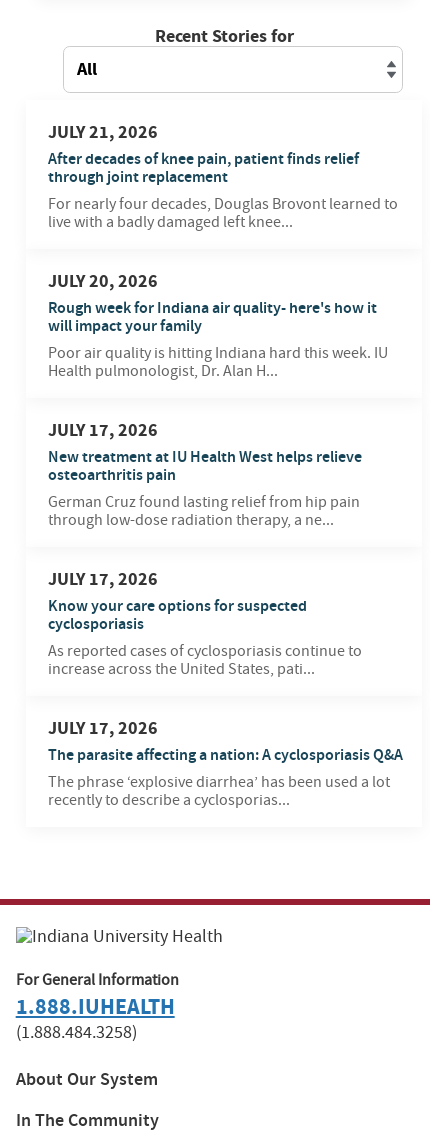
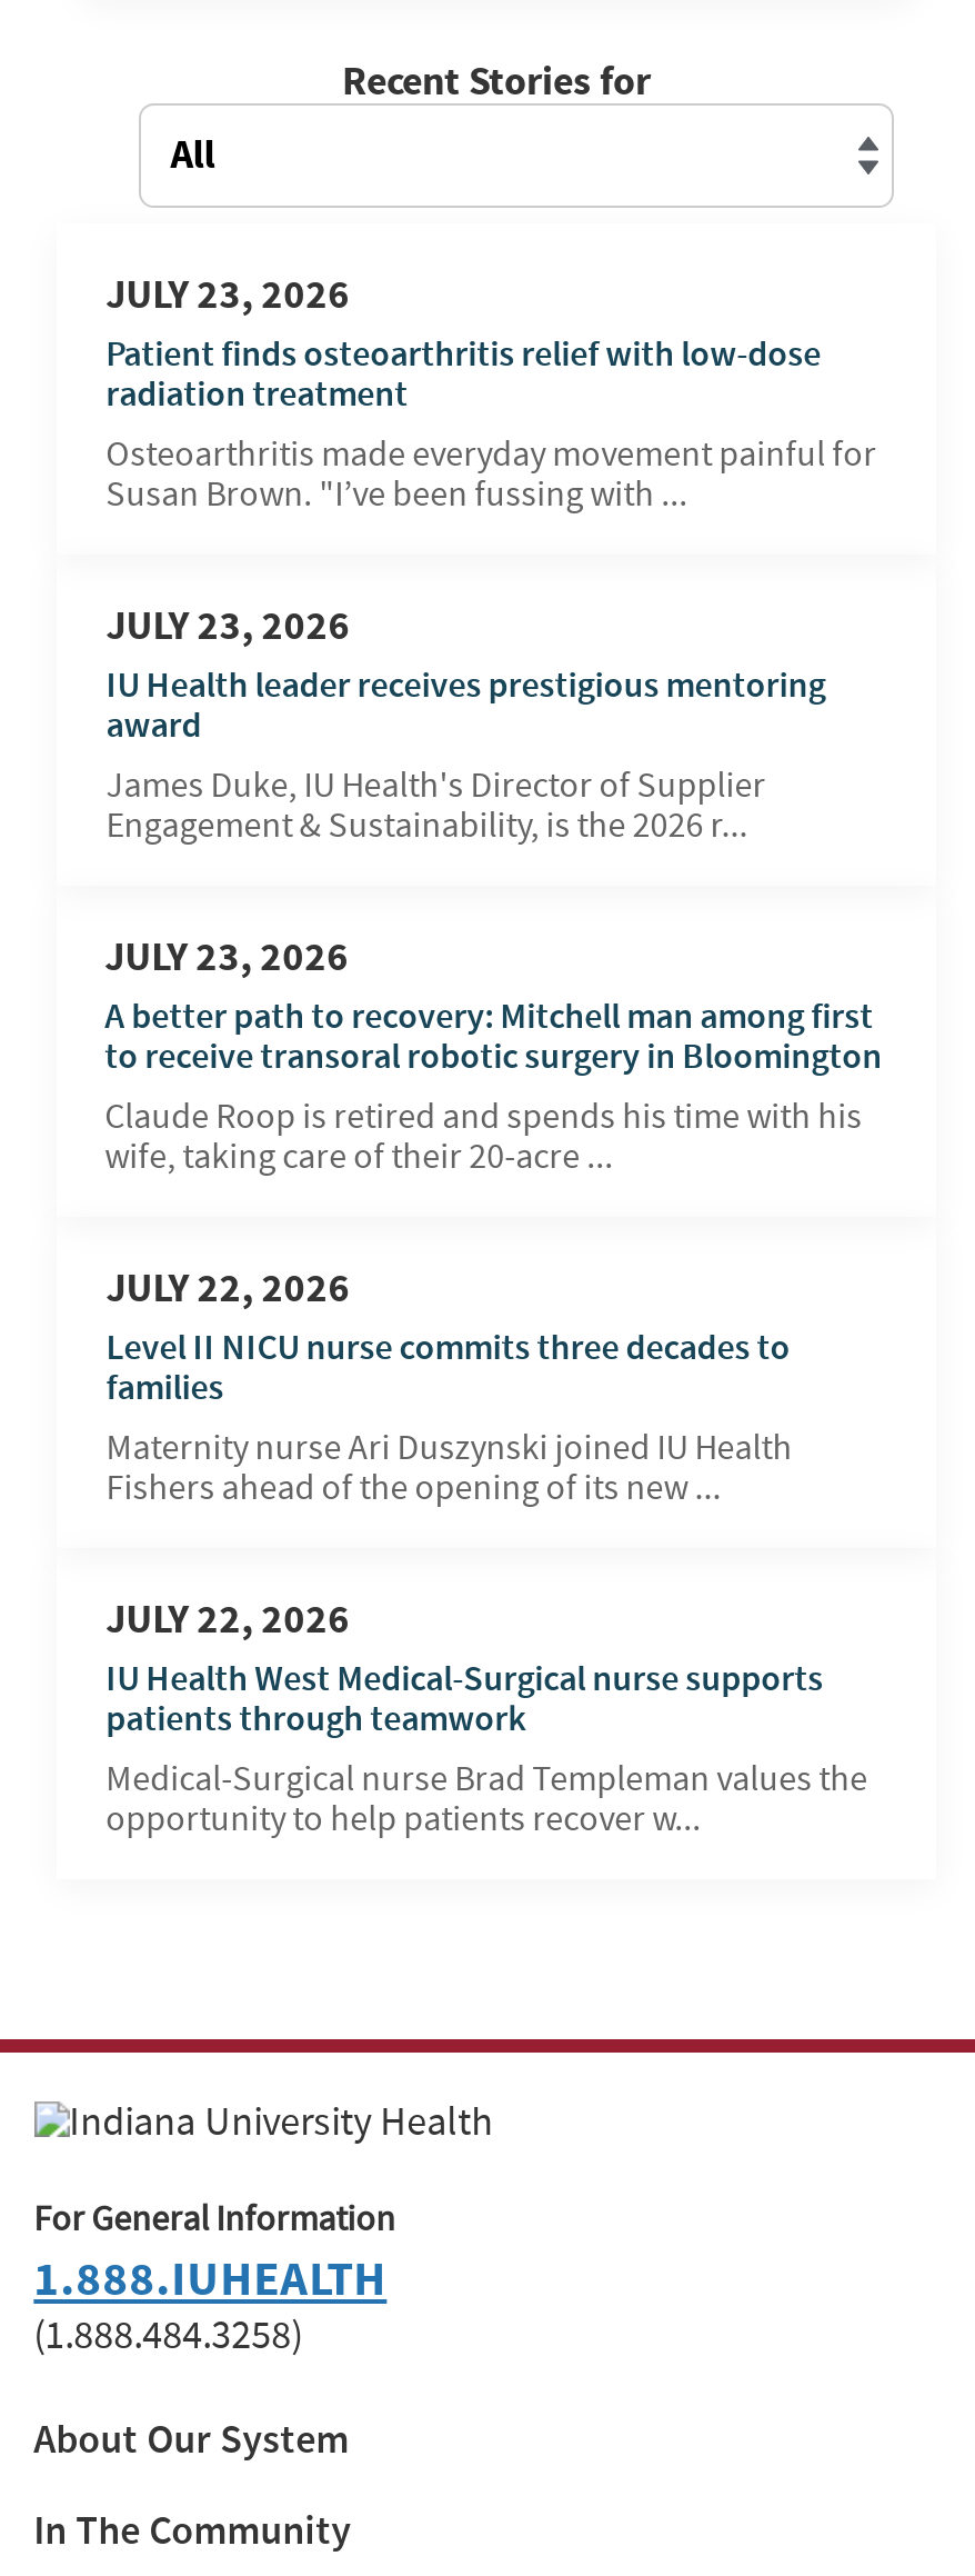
[48,120,398,232] JULY 21, 2026 | After decades of knee pain, patient finds relief | through joint replacement | For nearly four decades, Douglas Brovont learned to | live with a badly damaged left knee... -> [106,267,876,516] JULY 23, 2026 | Patient finds osteoarthritis relief with low-dose | radiation treatment | Osteoarthritis made everyday movement painful for | Susan Brown. "I’ve been fussing with ...
[48,269,388,381] JULY 20, 2026 | Rough week for Indiana air quality- here's how it | will impact your family | Poor air quality is hitting Indiana hard this week. IU | Health pulmonologist, Dr. Alan H... -> [106,599,826,847] JULY 23, 2026 | IU Health leader receives prestigious mentoring | award | James Duke, IU Health's Director of Supplier | Engagement & Sustainability, is the 2026 r...
[48,418,362,530] JULY 17, 2026 | New treatment at IU Health West helps relieve | osteoarthritis pain | German Cruz found lasting relief from hip pain | through low-dose radiation therapy, a ne... -> [105,930,882,1179] JULY 23, 2026 | A better path to recovery: Mitchell man among first | to receive transoral robotic surgery in Bloomington | Claude Roop is retired and spends his time with his | wife, taking care of their 20-acre ...
[48,567,362,679] JULY 17, 2026 | Know your care options for suspected | cyclosporiasis | As reported cases of cyclosporiasis continue to | increase across the United States, pati... -> [106,1261,792,1510] JULY 22, 2026 | Level II NICU nurse commits three decades to | families | Maternity nurse Ari Duszynski joined IU Health | Fishers ahead of the opening of its new ...
[48,716,403,810] JULY 17, 2026 | The parasite affecting a nation: A cyclosporiasis Q&A | The phrase ‘explosive diarrhea’ has been used a lot | recently to describe a cyclosporias... -> [106,1592,868,1841] JULY 22, 2026 | IU Health West Medical-Surgical nurse supports | patients through teamwork | Medical-Surgical nurse Brad Templeman values the | opportunity to help patients recover w...

